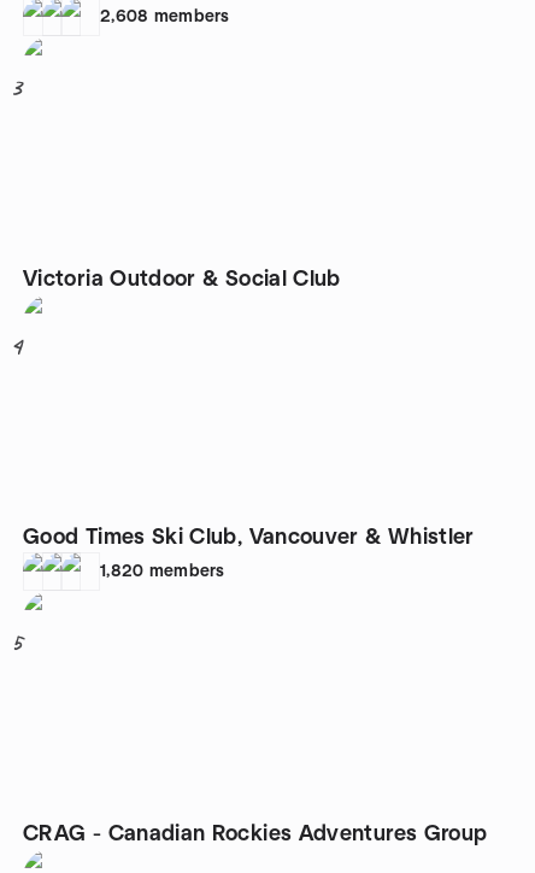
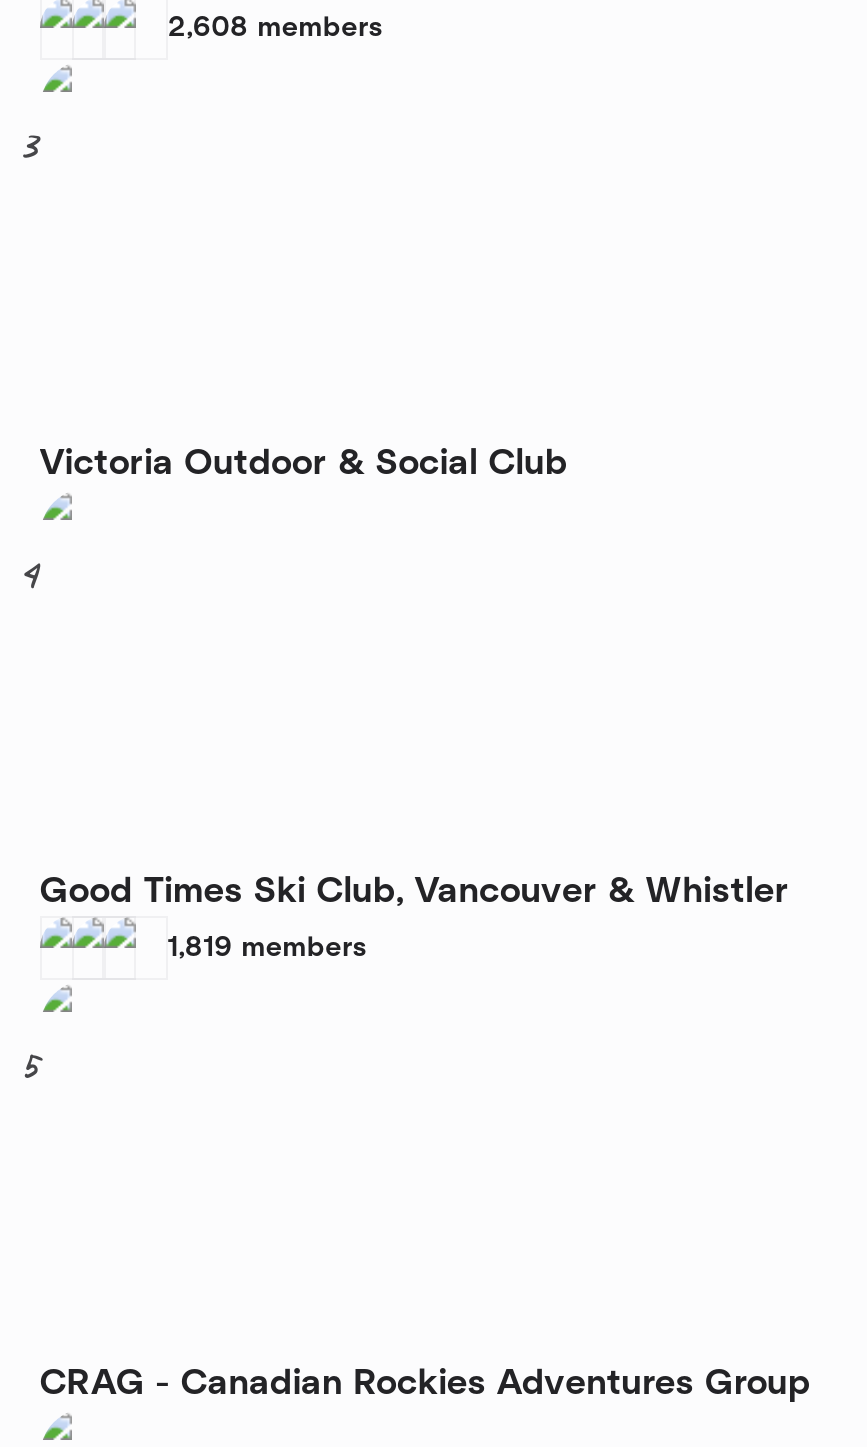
[100,563,225,580] 1,820 members -> [168,934,367,962] 1,819 members

